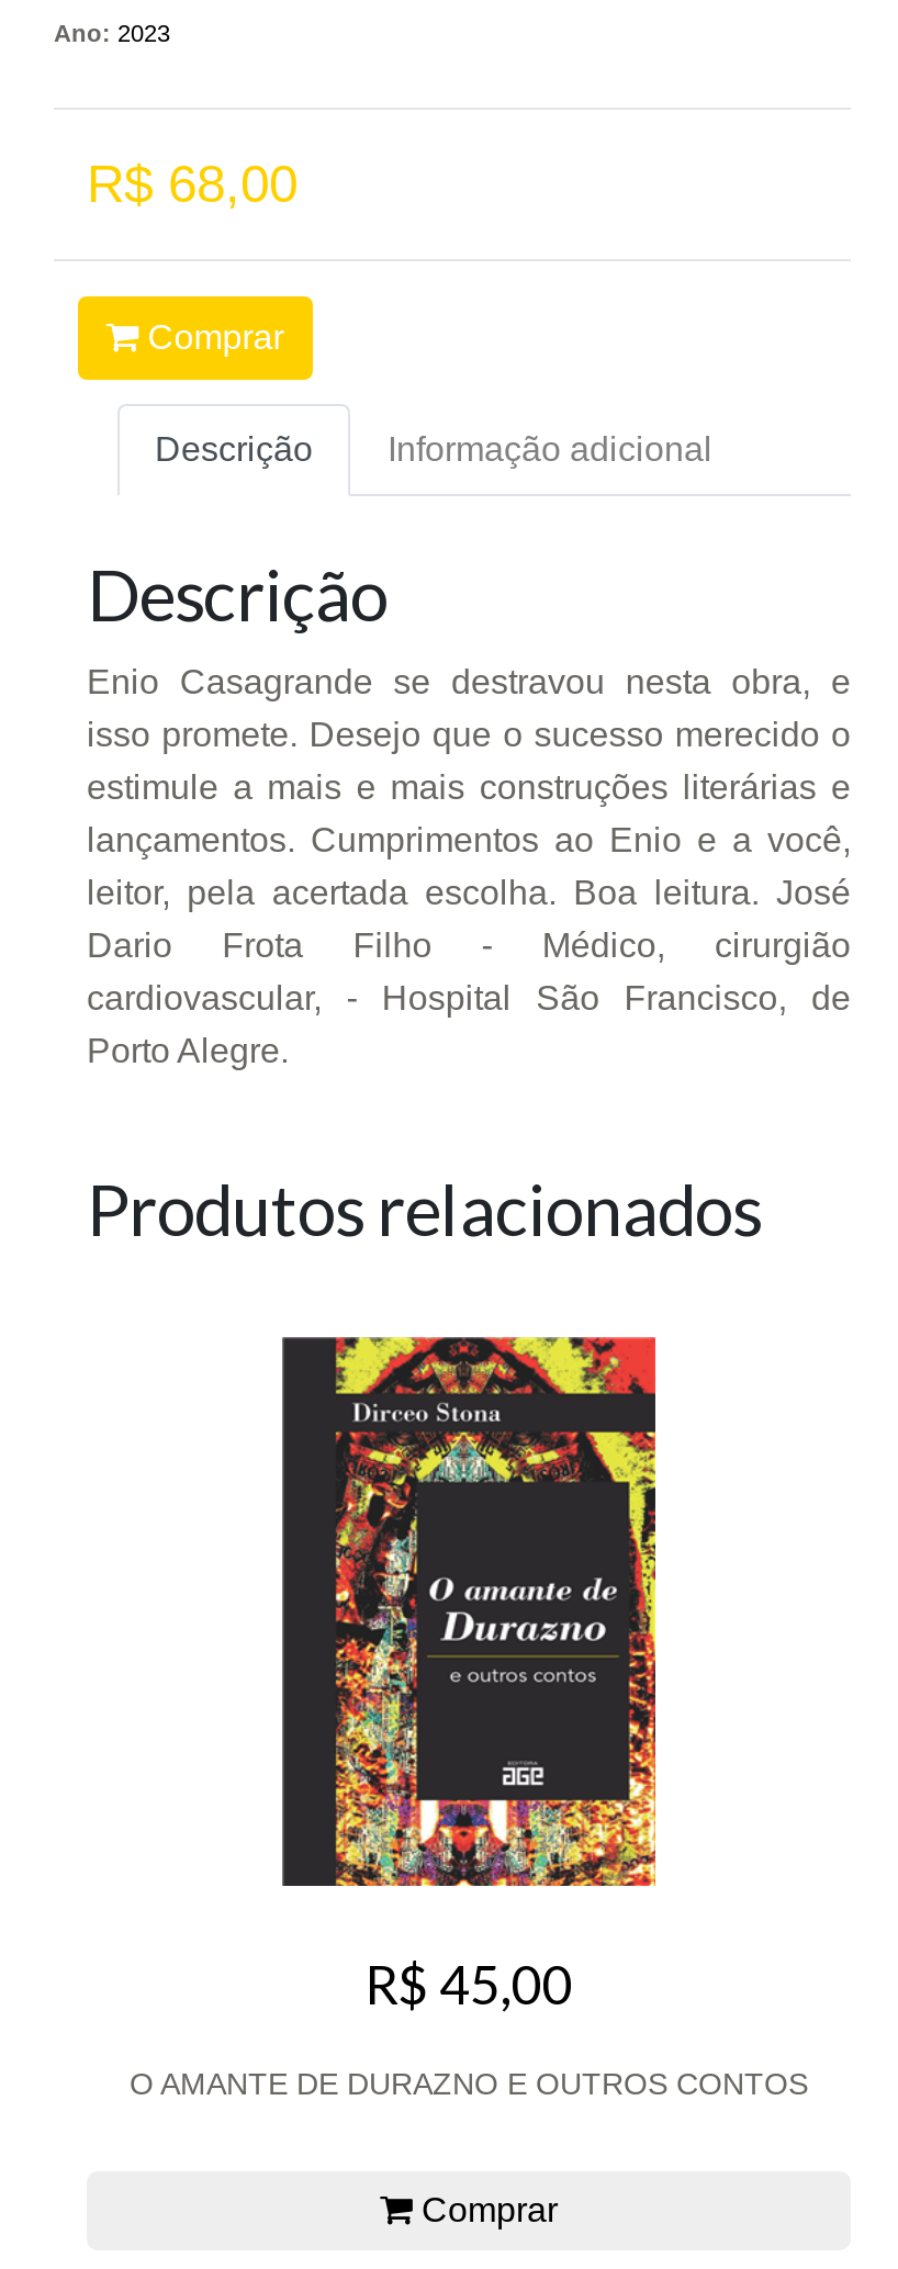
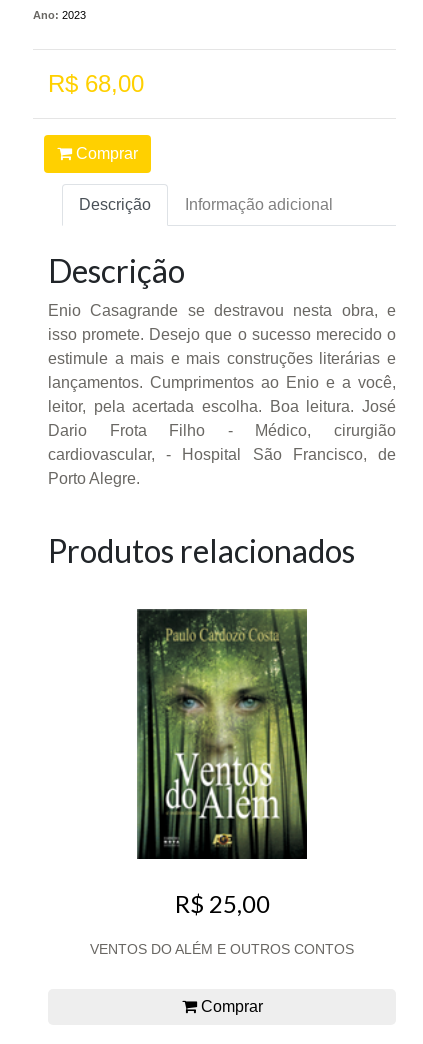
[282,1335,658,2016] [image] | R$ 45,00 -> [137,608,308,918] [image] | R$ 25,00
[130,2066,808,2101] O AMANTE DE DURAZNO E OUTROS CONTOS -> [90,941,354,957] VENTOS DO ALÉM E OUTROS CONTOS

